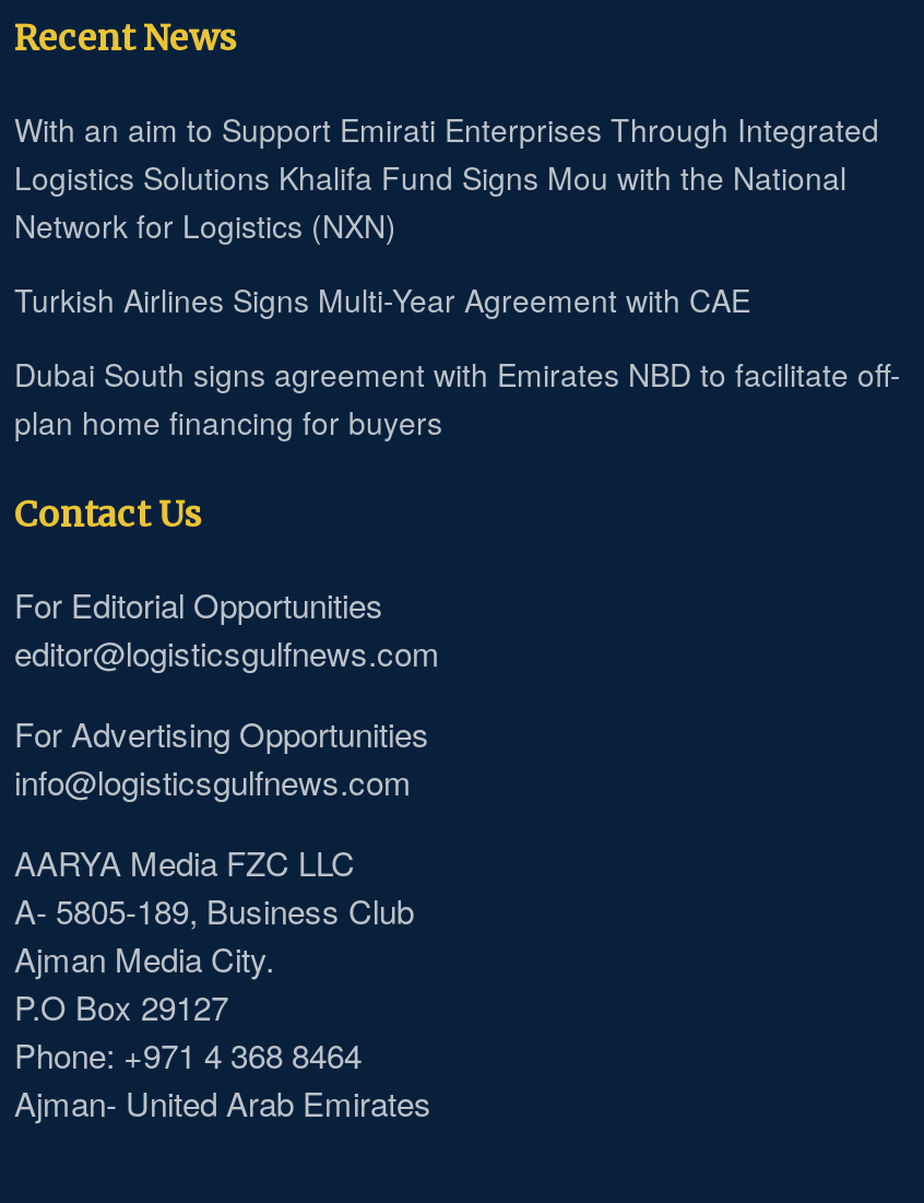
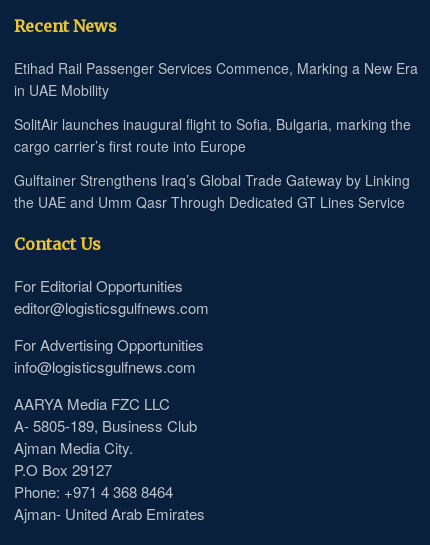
[14,108,879,247] With an aim to Support Emirati Enterprises Through Integrated | Logistics Solutions Khalifa Fund Signs Mou with the National | Network for Logistics (NXN) -> [14,58,418,100] Etihad Rail Passenger Services Commence, Marking a New Era | in UAE Mobility
[14,278,750,322] Turkish Airlines Signs Multi-Year Agreement with CAE -> [14,114,411,156] SolitAir launches inaugural flight to Sofia, Bulgaria, marking the | cargo carrier’s first route into Europe
[14,352,901,444] Dubai South signs agreement with Emirates NBD to facilitate off- | plan home financing for buyers -> [14,170,410,212] Gulftainer Strengthens Iraq’s Global Trade Gateway by Linking | the UAE and Umm Qasr Through Dedicated GT Lines Service

